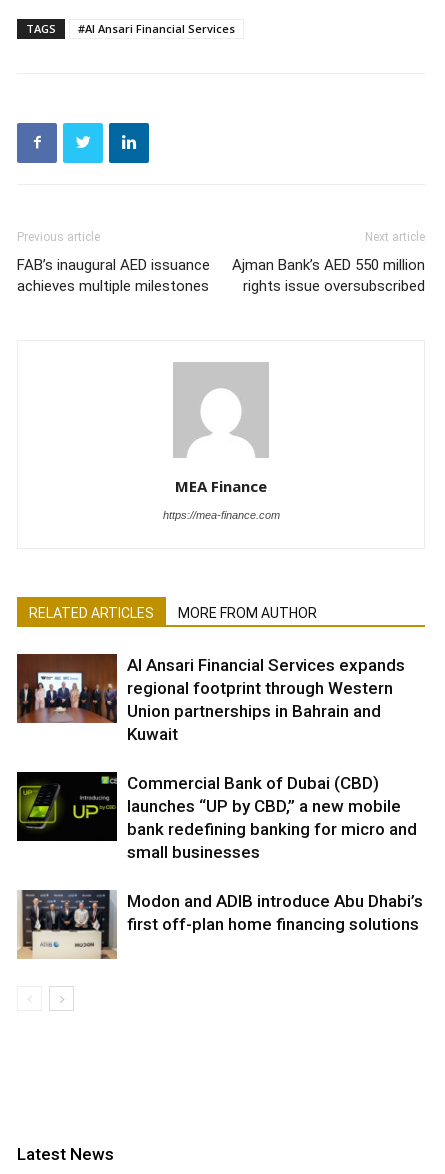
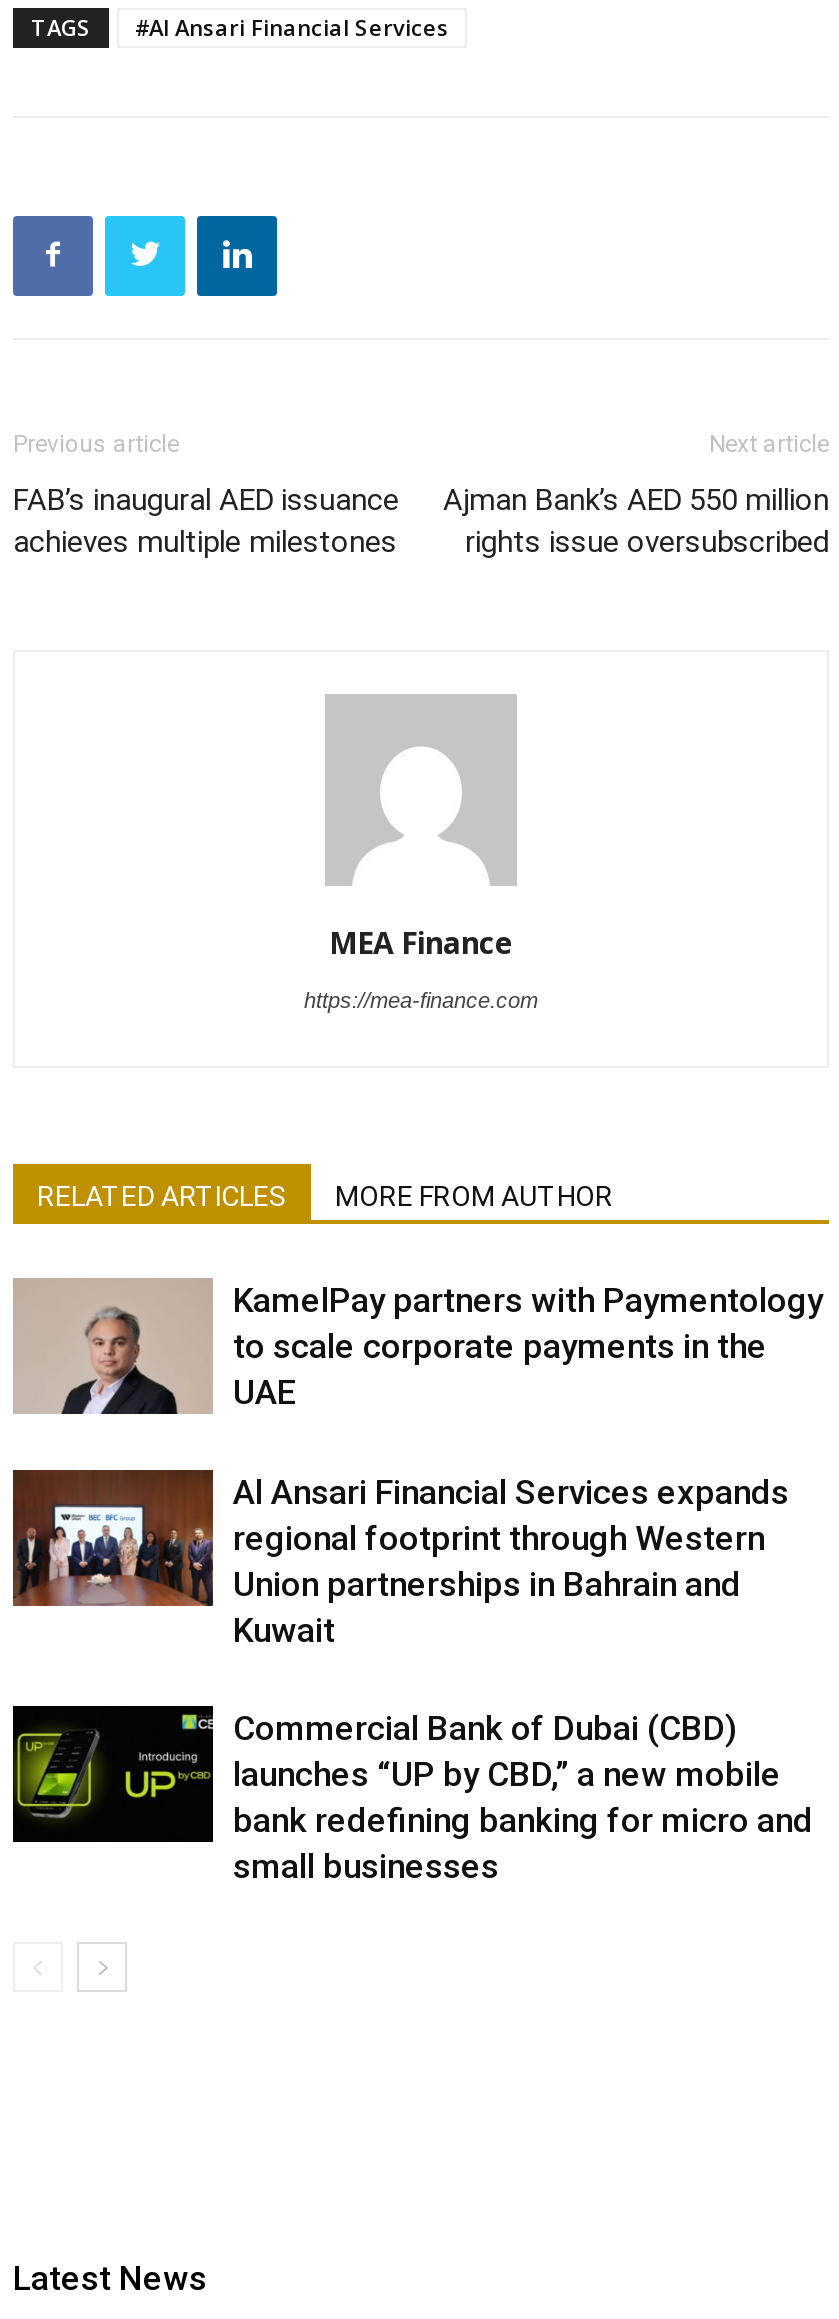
none -> [15,1280,823,1416] [image] | KamelPay partners with Paymentology | to scale corporate payments in the | UAE
moved [16,655,417,862] -> [11,1472,813,1886]: [image] | Al Ansari Financial Services expands | regional footprint through Western | ... | bank redefining banking for micro and | small businesses
[16,889,423,960] [image] | Modon and ADIB introduce Abu Dhabi’s | first off-plan home financing solutions -> none

